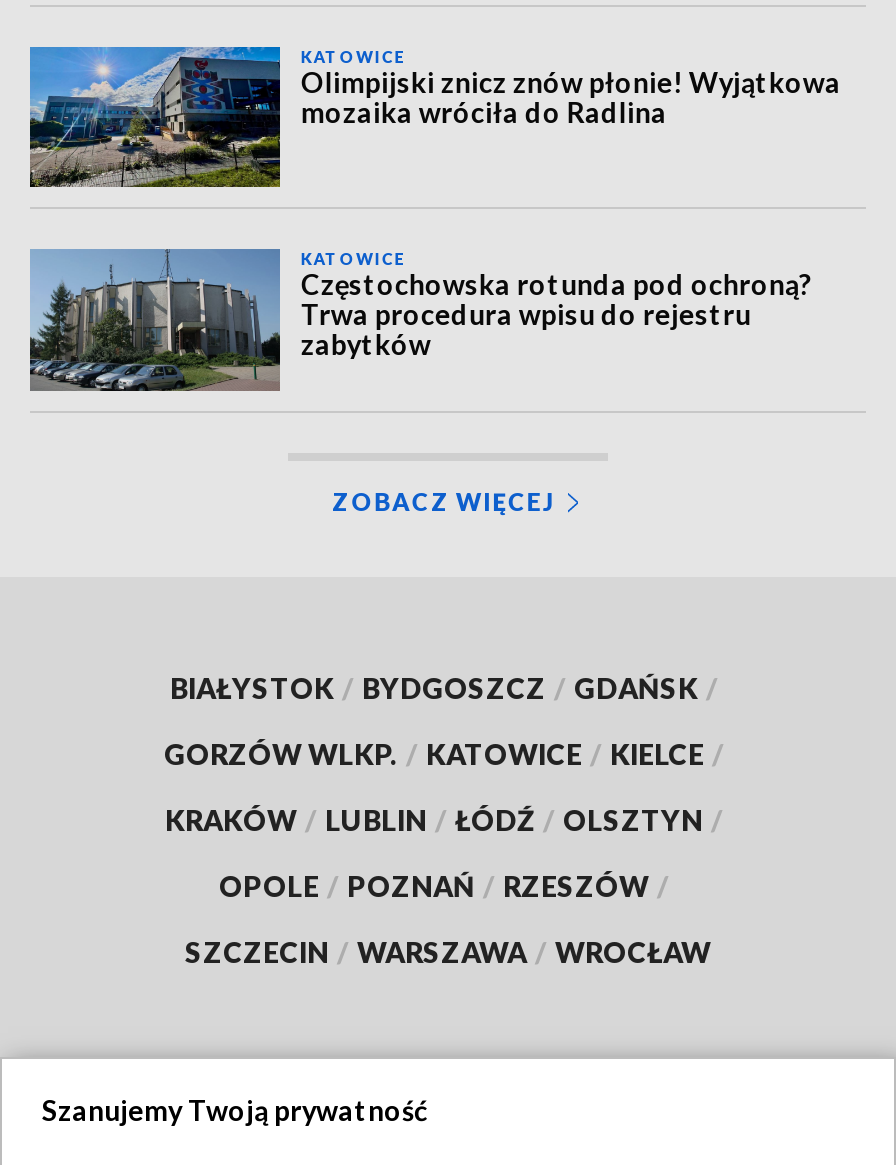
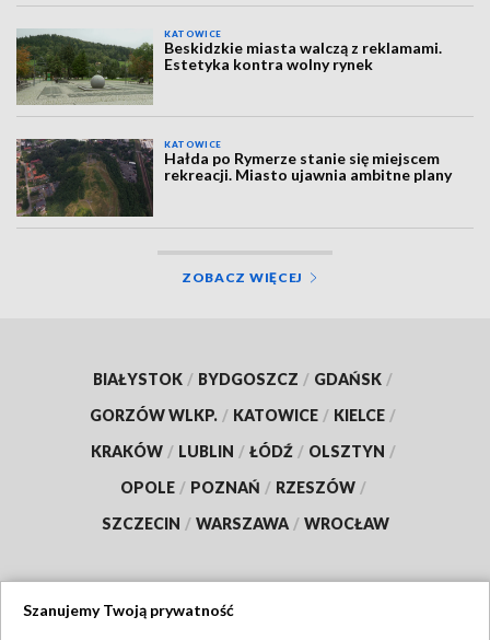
[28,45,841,187] [image] | Olimpijski znicz znów płonie! Wyjątkowa | mozaika wróciła do Radlina -> [15,28,442,104] [image] | Beskidzkie miasta walczą z reklamami. | Estetyka kontra wolny rynek
[30,247,811,391] [image] | Częstochowska rotunda pod ochroną? | Trwa procedura wpisu do rejestru | zabytków -> [15,138,452,218] [image] | Hałda po Rymerze stanie się miejscem | rekreacji. Miasto ujawnia ambitne plany

